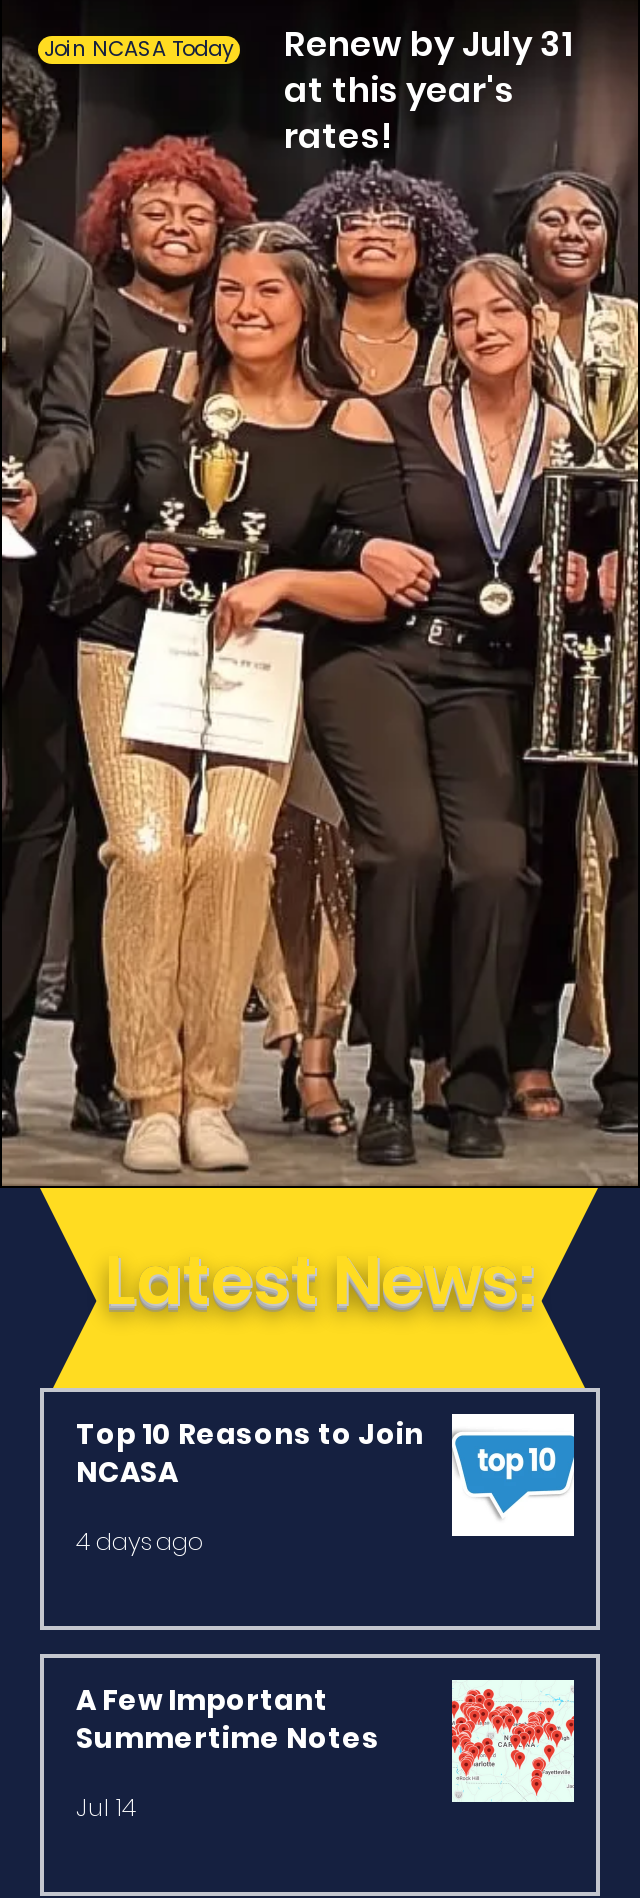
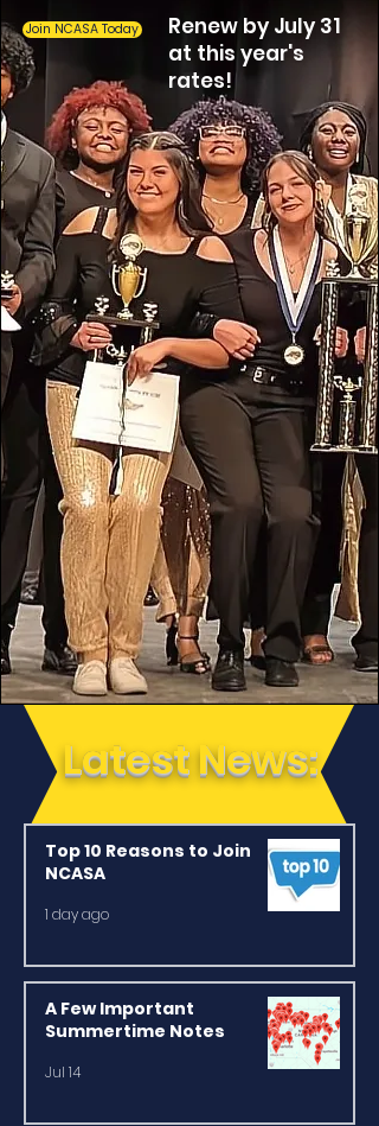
[76,1524,202,1558] 4 days ago -> [45,904,109,924] 1 day ago

